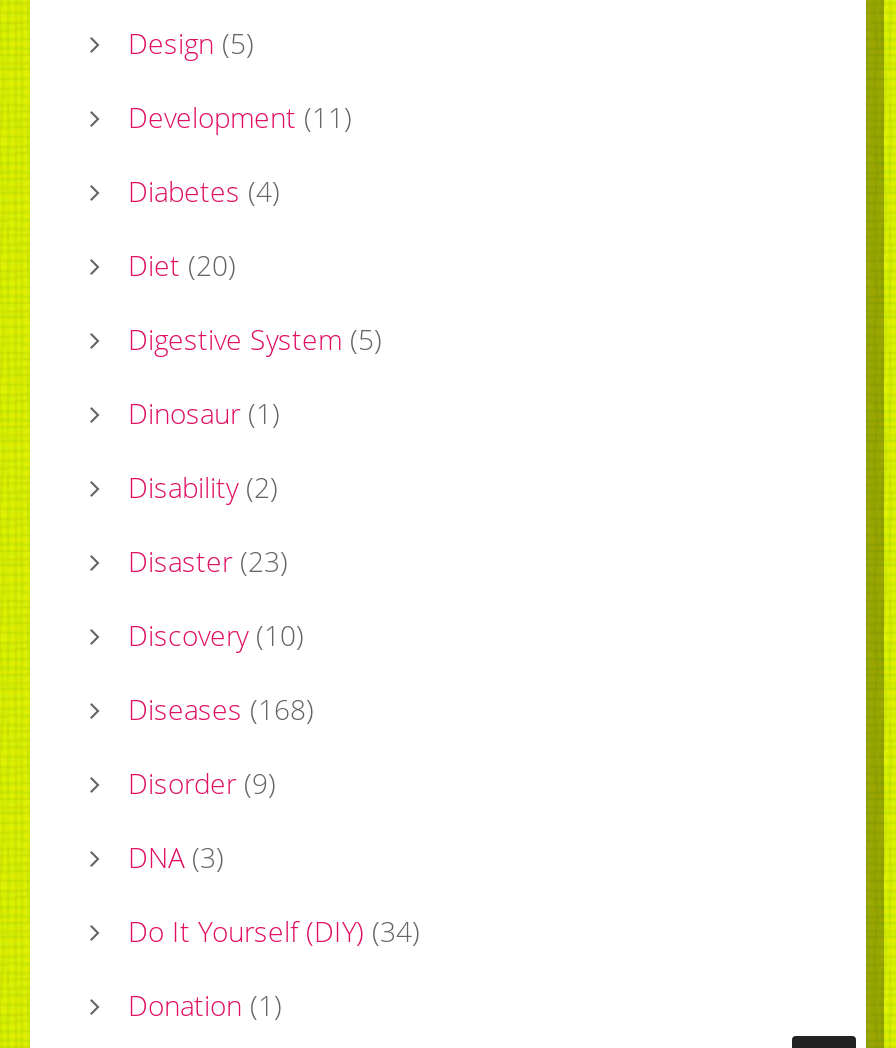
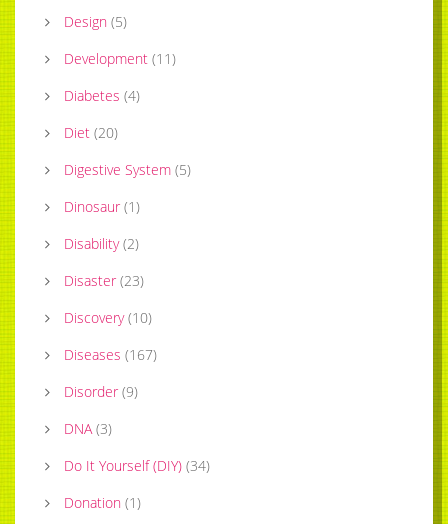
[128,690,314,728] Diseases (168) -> [64,345,157,364] Diseases (167)

